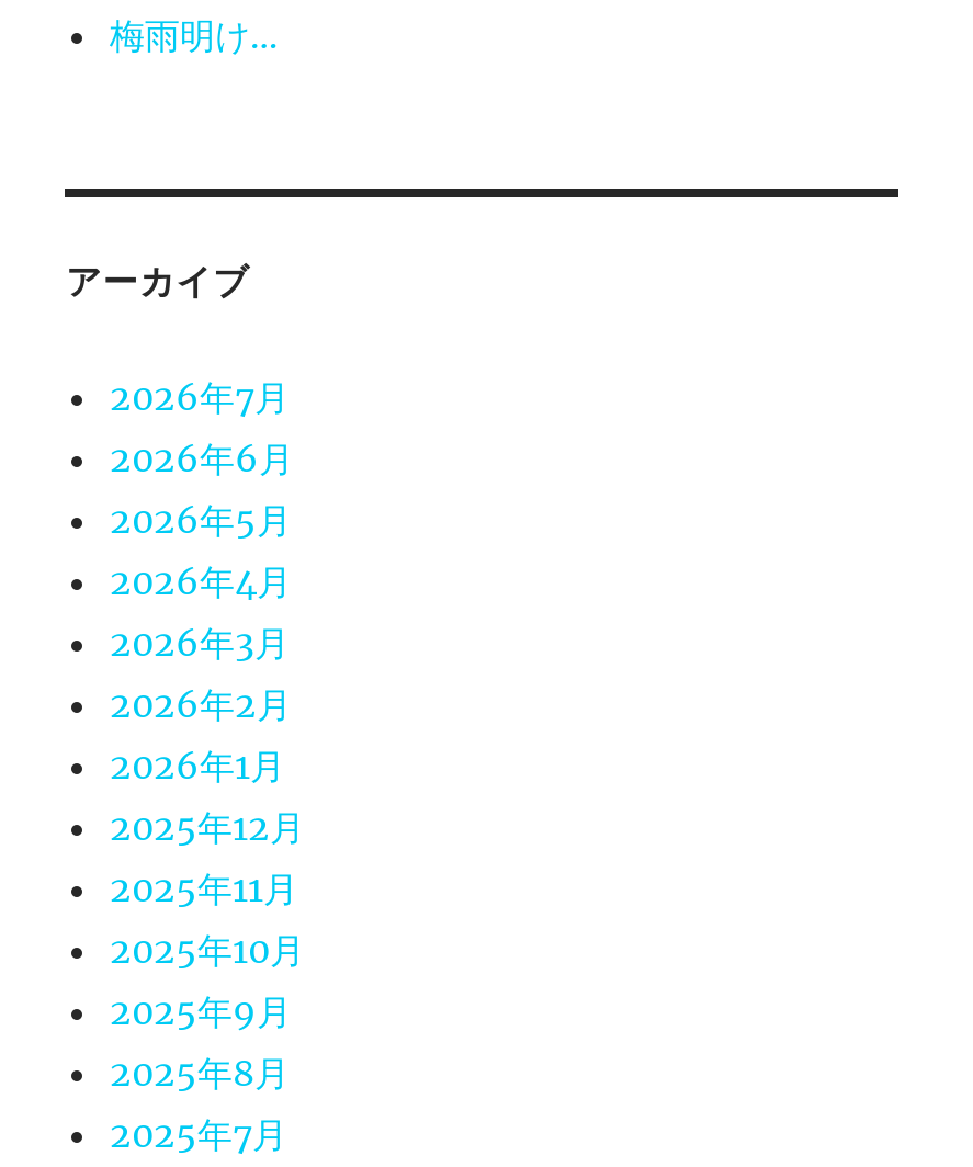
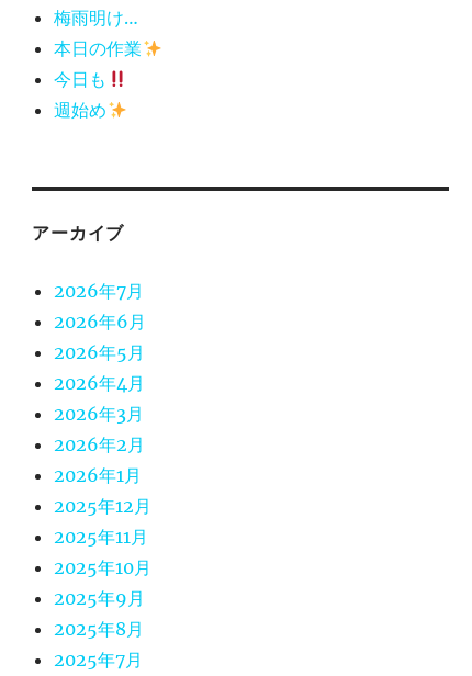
none -> [54,37,142,121] 本日の作業 | 今日も | 週始め

